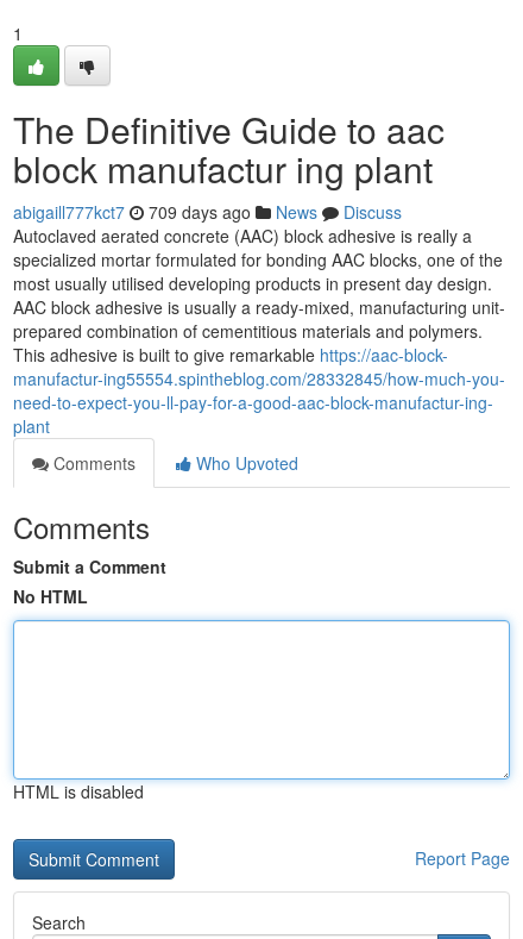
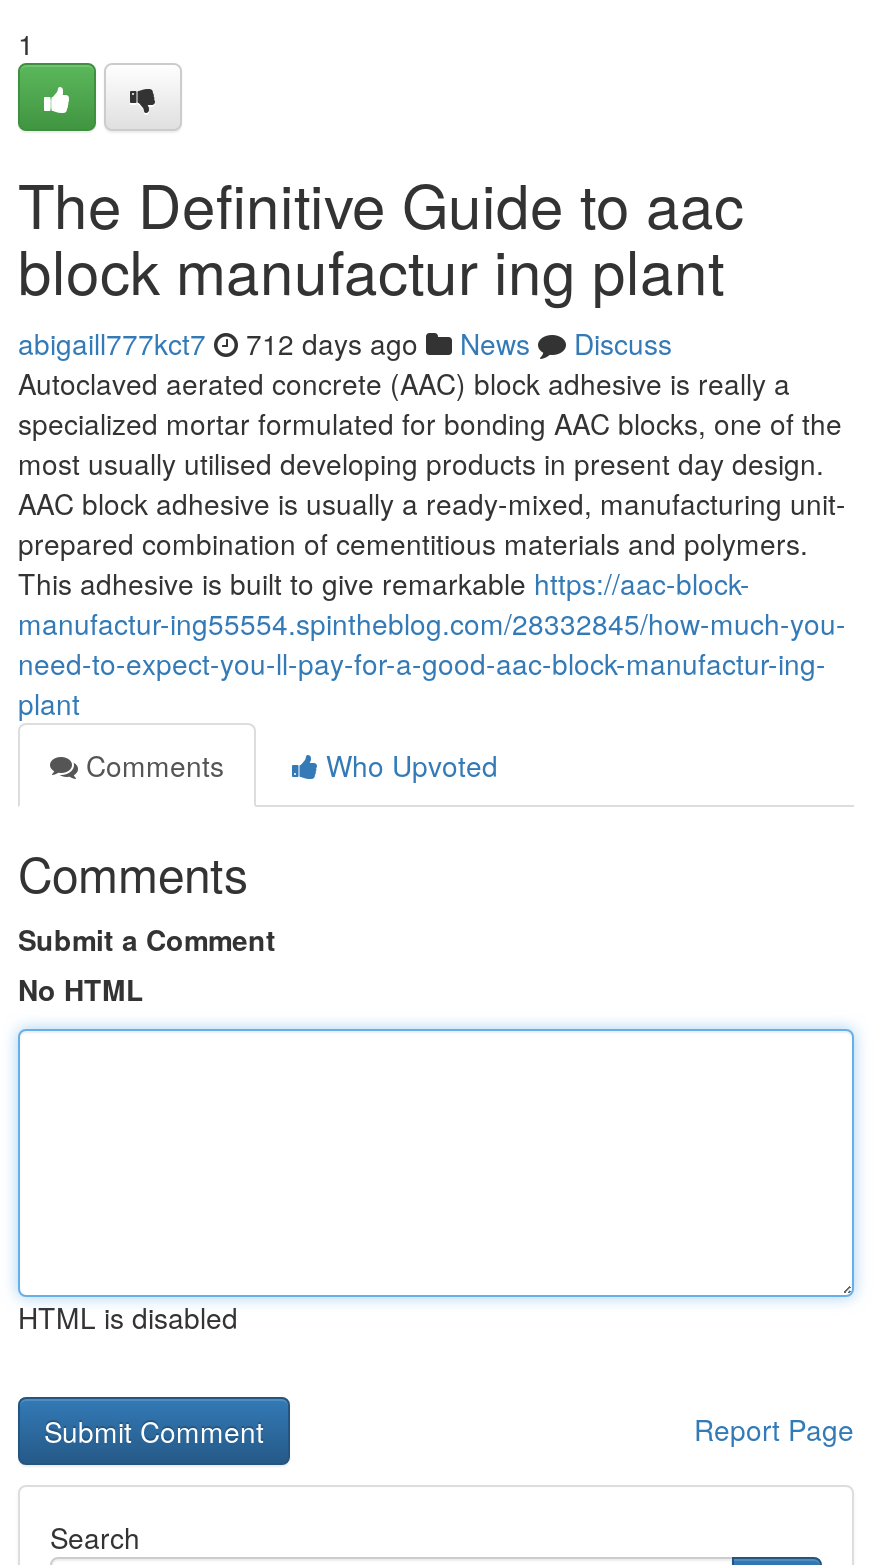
[13,200,402,224] abigaill777kct7 709 days ago News Discuss -> [18,323,672,363] abigaill777kct7 712 days ago News Discuss

